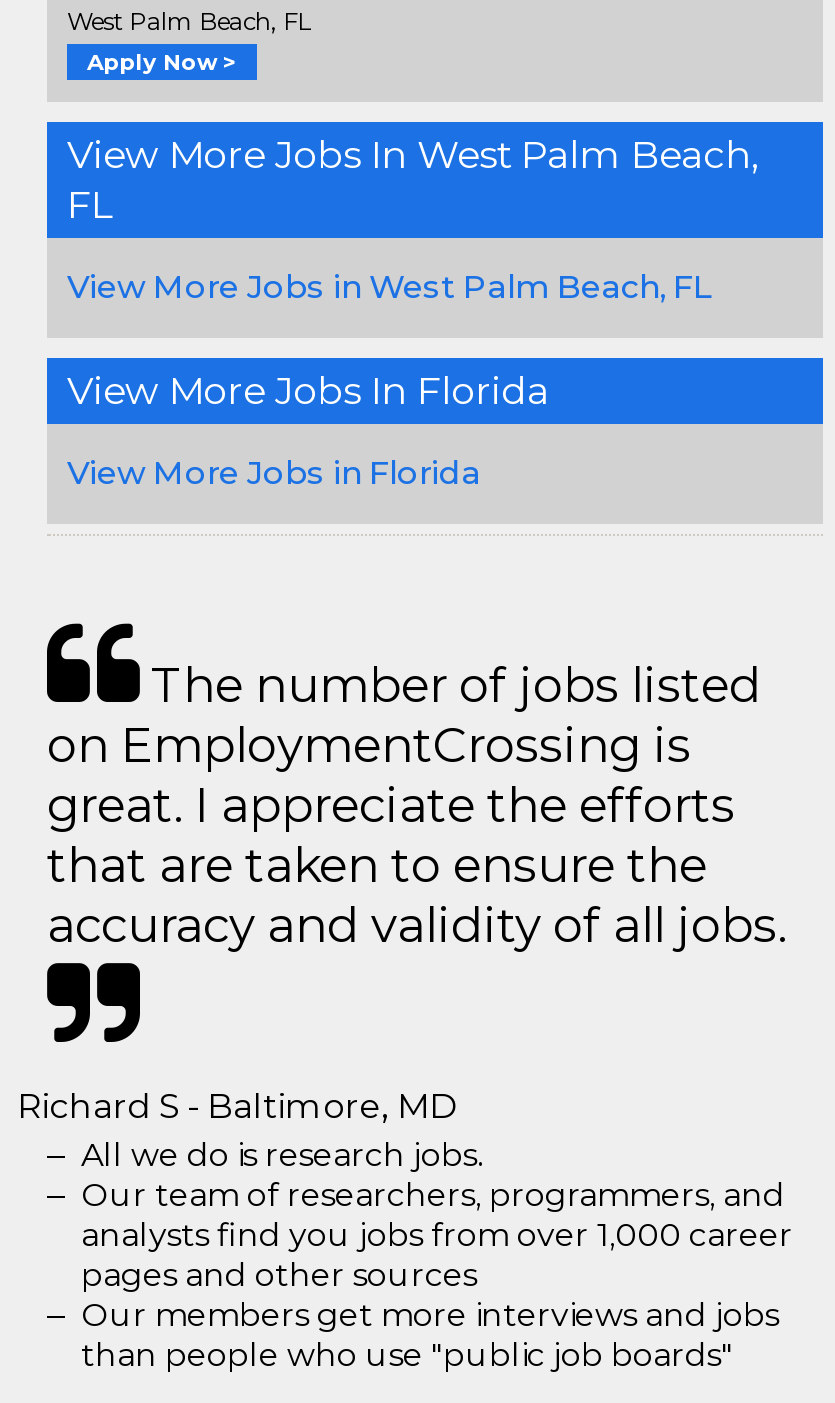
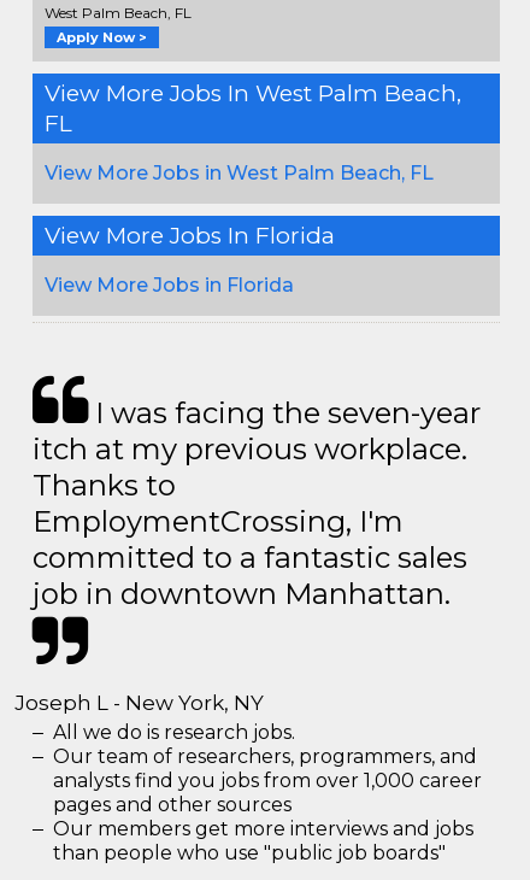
[47,655,787,953] The number of jobs listed | on EmploymentCrossing is | great. I appreciate the efforts | that are taken to ensure the | accuracy and validity of all jobs. -> [33,395,481,611] I was facing the seven-year | itch at my previous workplace. | Thanks to | EmploymentCrossing, I'm | committed to a fantastic sales | job in downtown Manhattan.
[17,1085,457,1125] Richard S - Baltimore, MD -> [14,690,264,714] Joseph L - New York, NY

